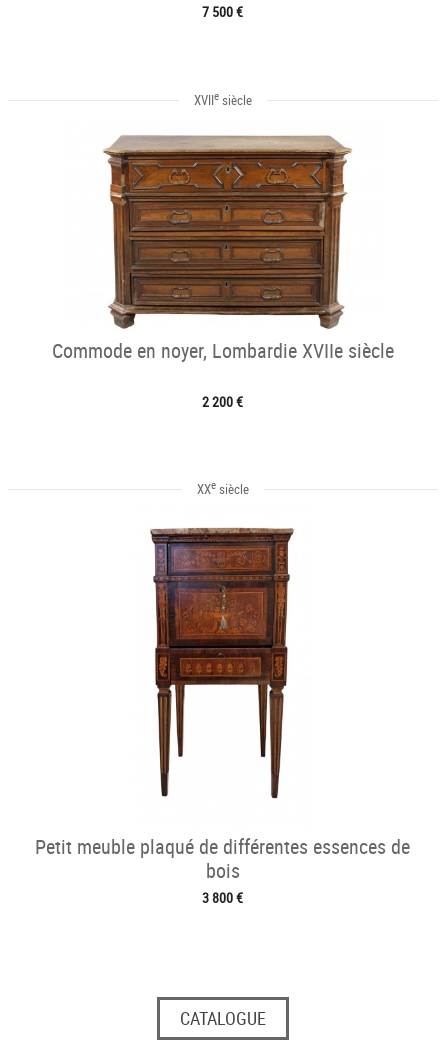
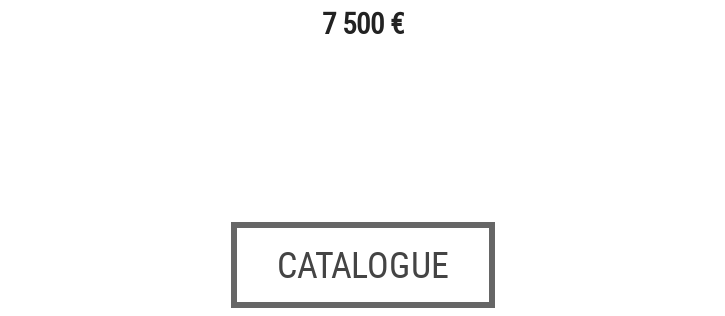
[194,88,252,109] XVIIe siècle -> none
[52,135,394,411] [image] | Commode en noyer, Lombardie XVIIe siècle | 2 200 € -> none
[197,478,249,498] XXe siècle -> none
[35,527,410,907] [image] | Petit meuble plaqué de différentes essences de | bois | 3 800 € -> none

